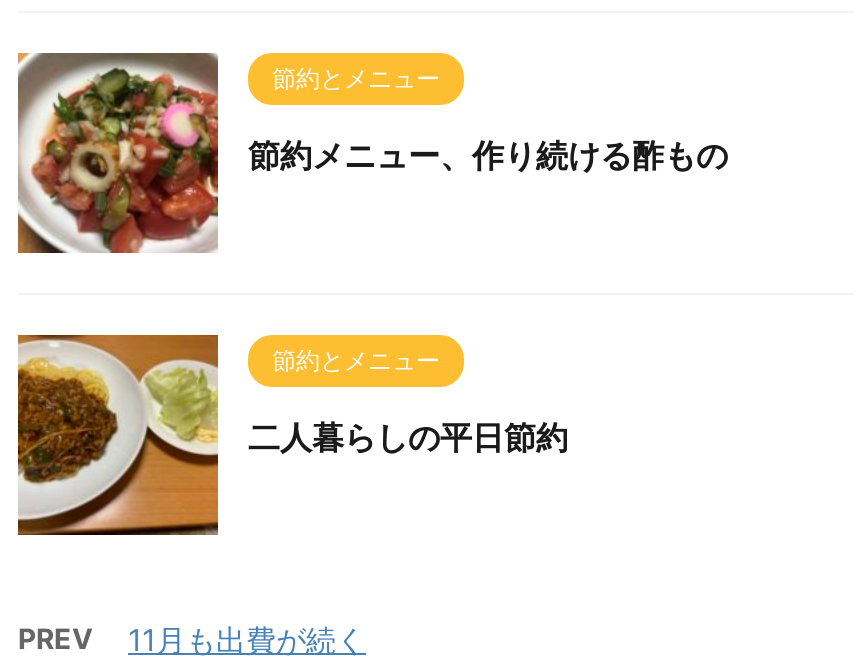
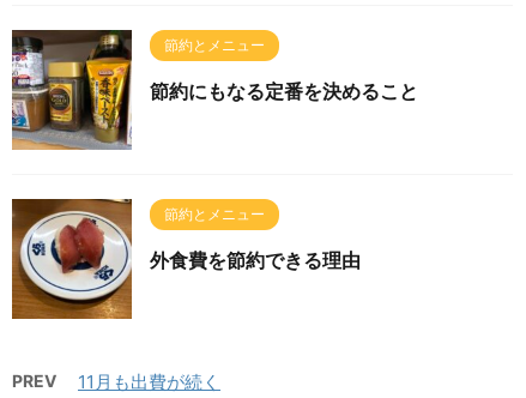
[16,51,728,255] [image] | 節約メニュー、作り続ける酢もの -> [11,29,418,150] [image] | 節約にもなる定番を決めること
[18,333,568,537] [image] | 二人暮らしの平日節約 -> [11,198,361,320] [image] | 外食費を節約できる理由

